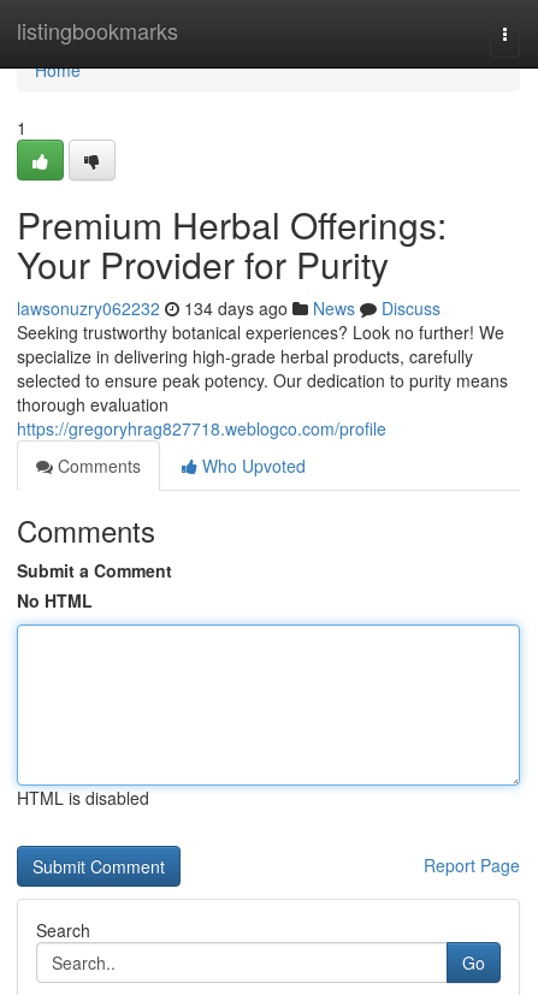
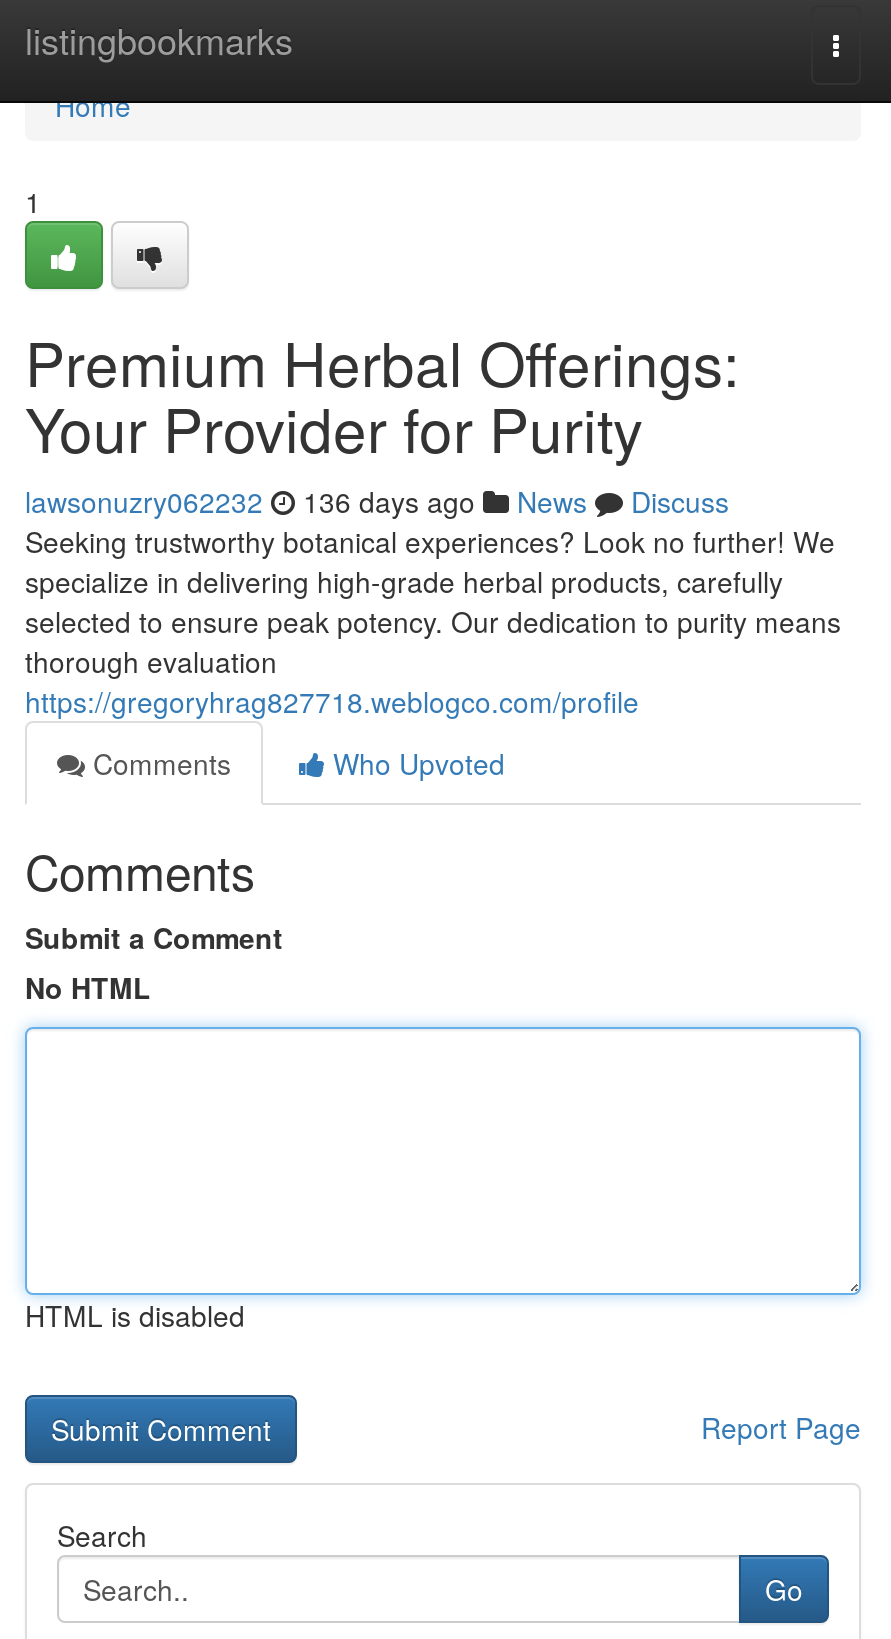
[17,296,441,320] lawsonuzry062232 134 days ago News Discuss -> [25,481,729,521] lawsonuzry062232 136 days ago News Discuss

